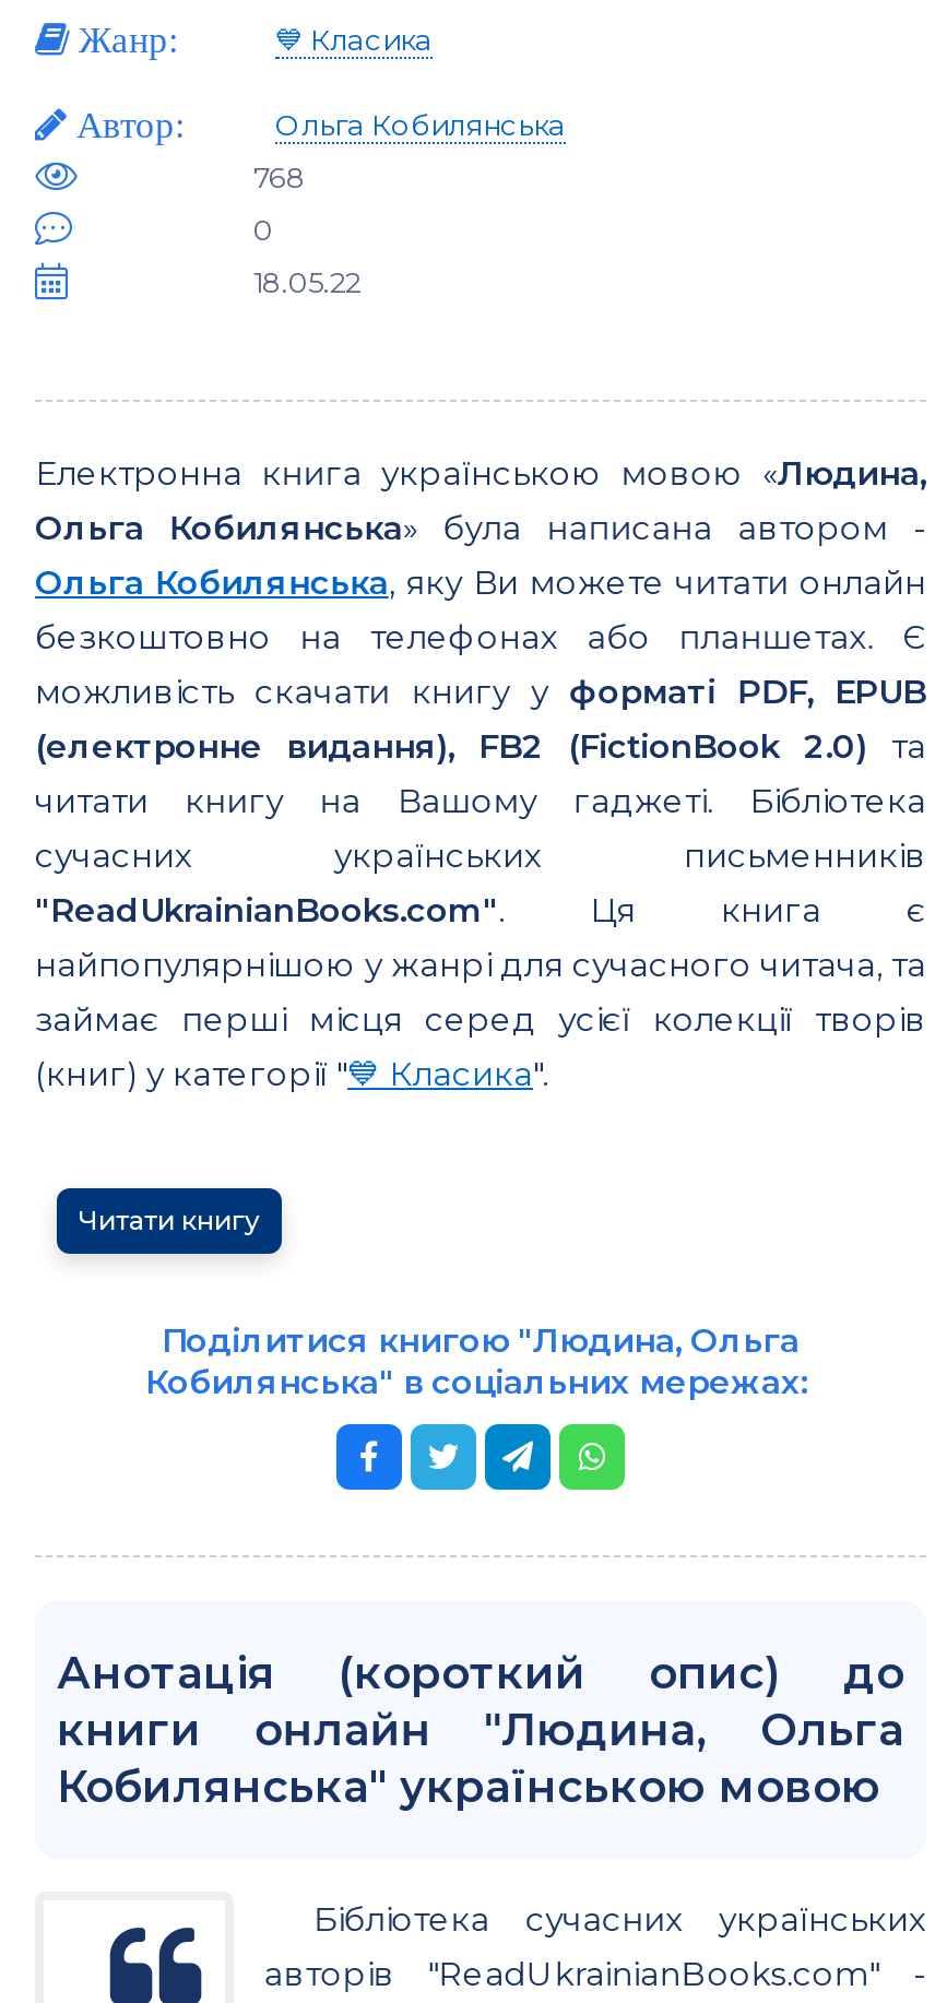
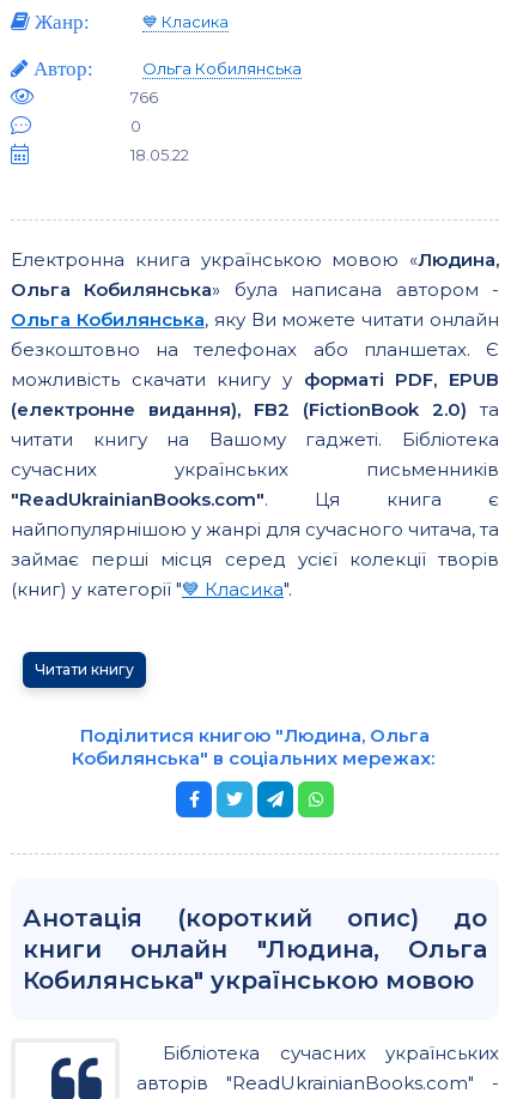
[253,159,306,194] 768 -> [130,87,158,107] 766

